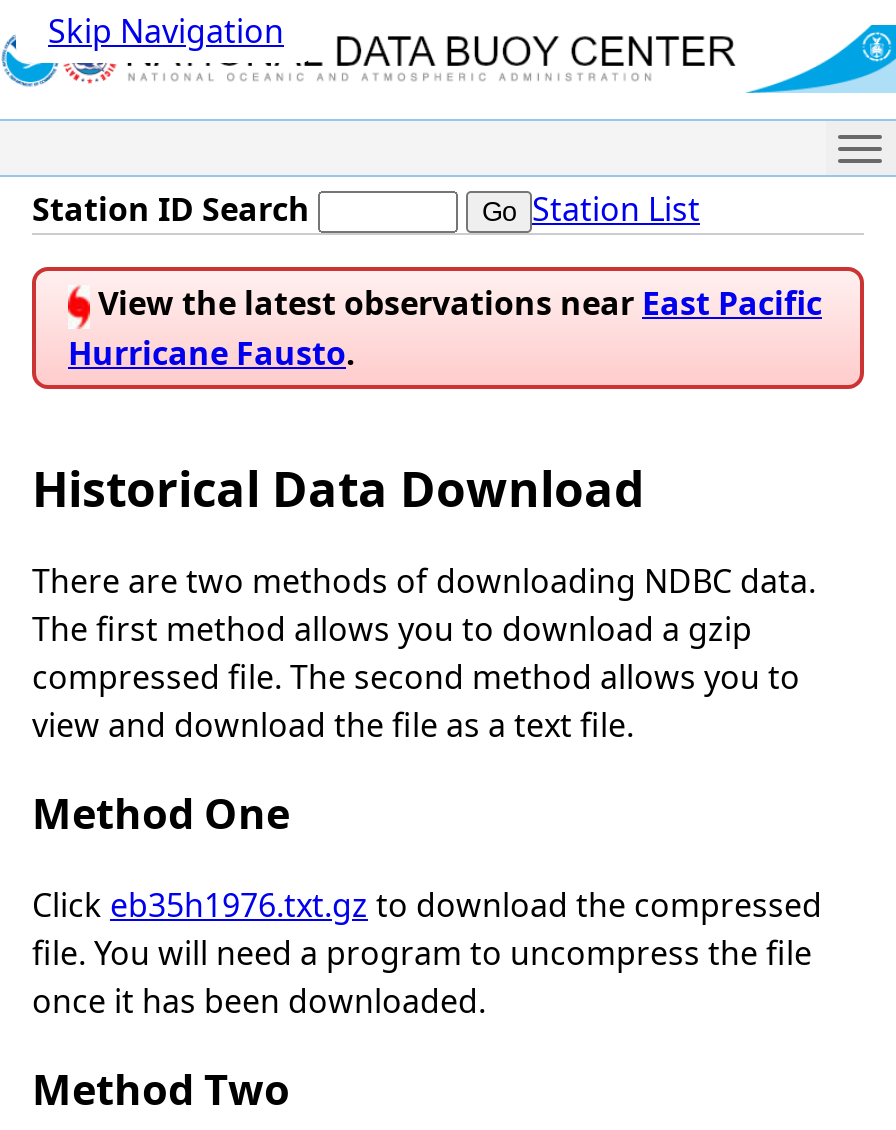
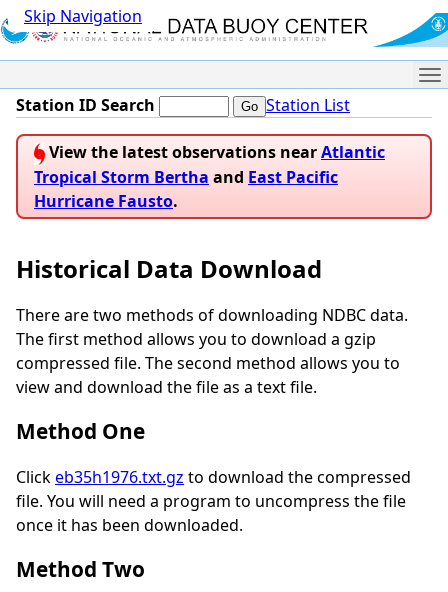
[90,282,822,326] View the latest observations near East Pacific -> [34,141,385,188] View the latest observations near Atlantic | Tropical Storm Bertha and East Pacific

